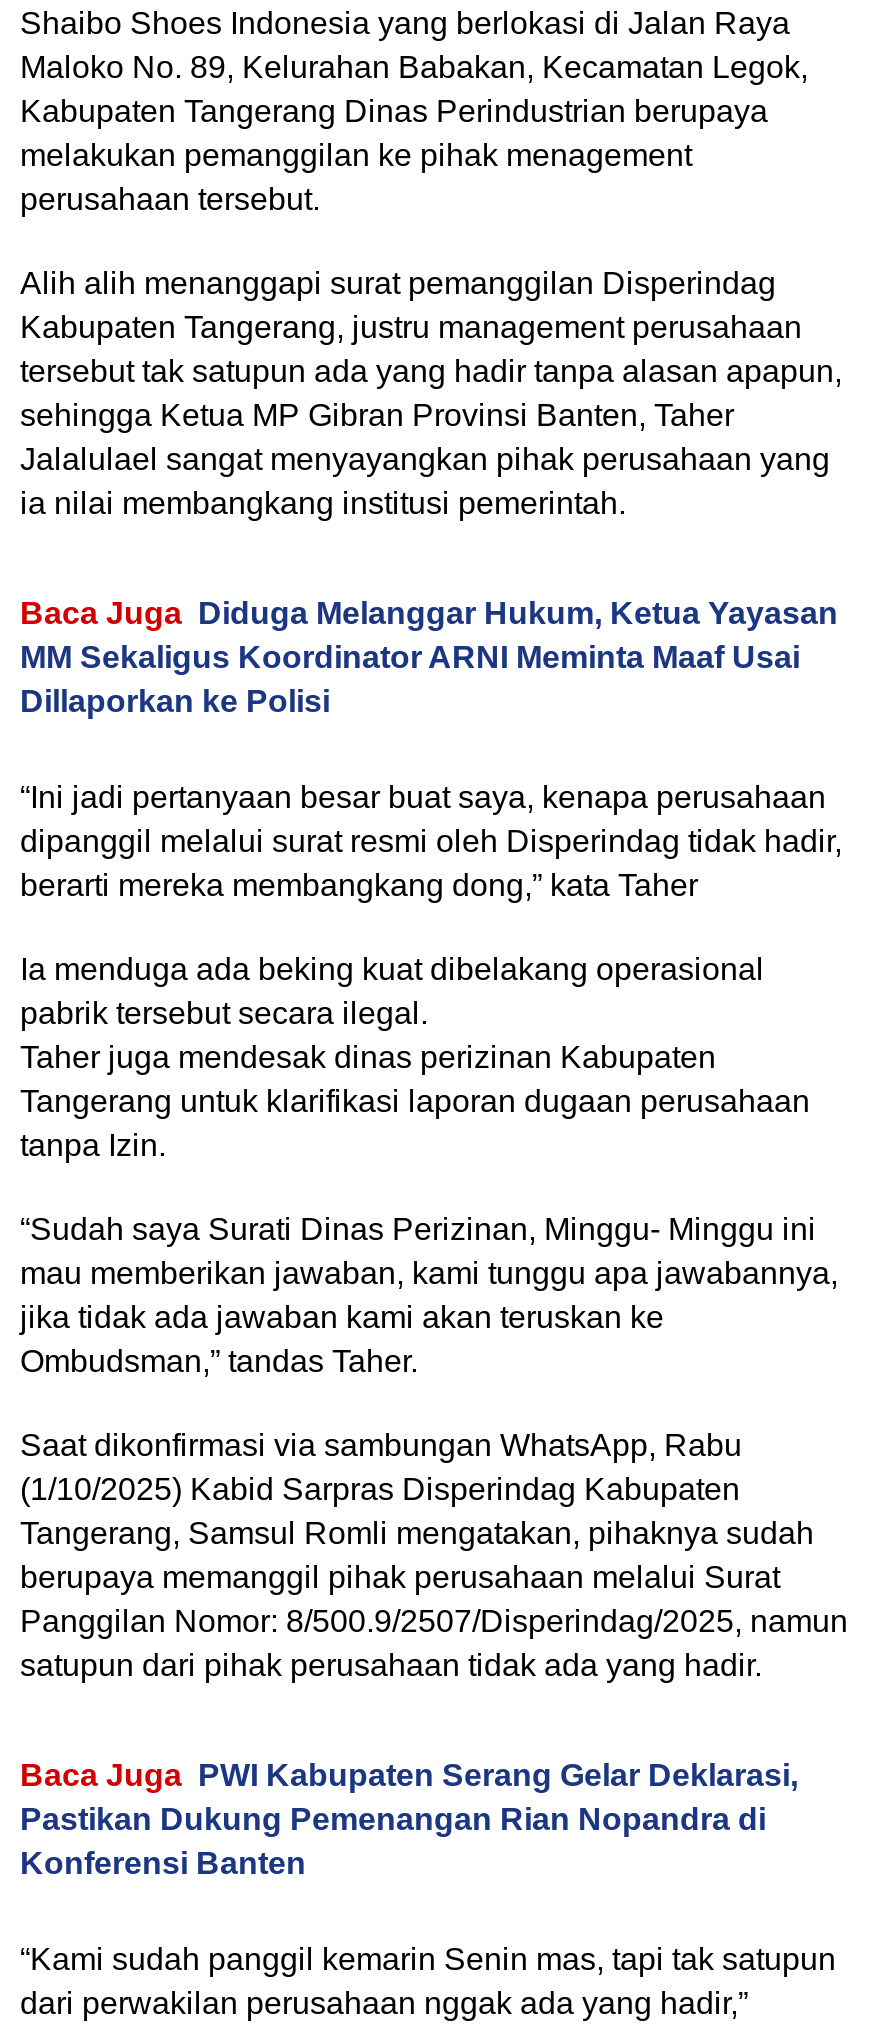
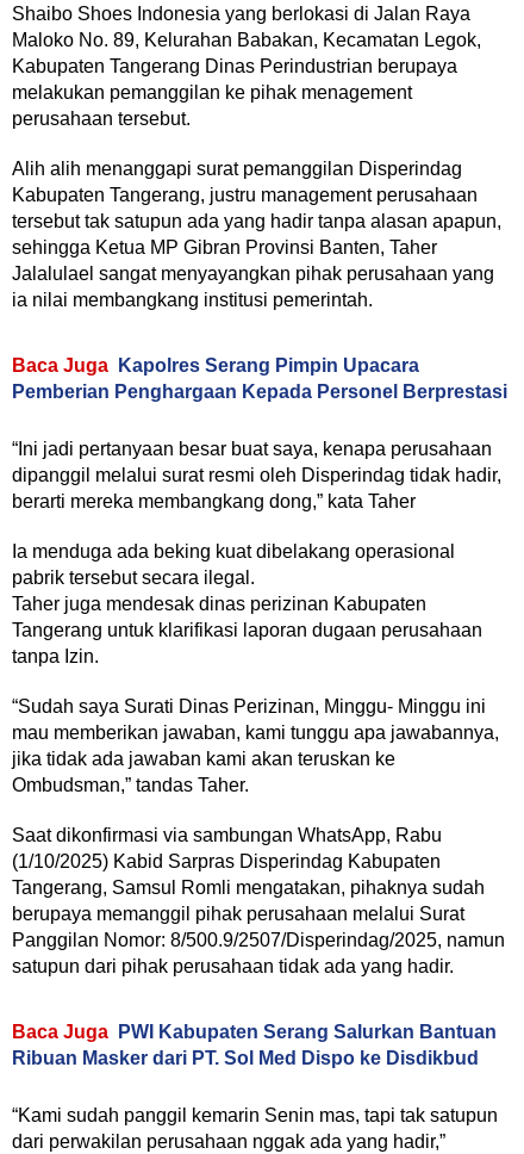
[20,595,838,717] Baca Juga Diduga Melanggar Hukum, Ketua Yayasan | MM Sekaligus Koordinator ARNI Meminta Maaf Usai | Dillaporkan ke Polisi -> [12,355,507,401] Baca Juga Kapolres Serang Pimpin Upacara | Pemberian Penghargaan Kepada Personel Berprestasi
[20,1757,798,1879] Baca Juga PWI Kabupaten Serang Gelar Deklarasi, | Pastikan Dukung Pemenangan Rian Nopandra di | Konferensi Banten -> [12,1021,497,1068] Baca Juga PWI Kabupaten Serang Salurkan Bantuan | Ribuan Masker dari PT. Sol Med Dispo ke Disdikbud

